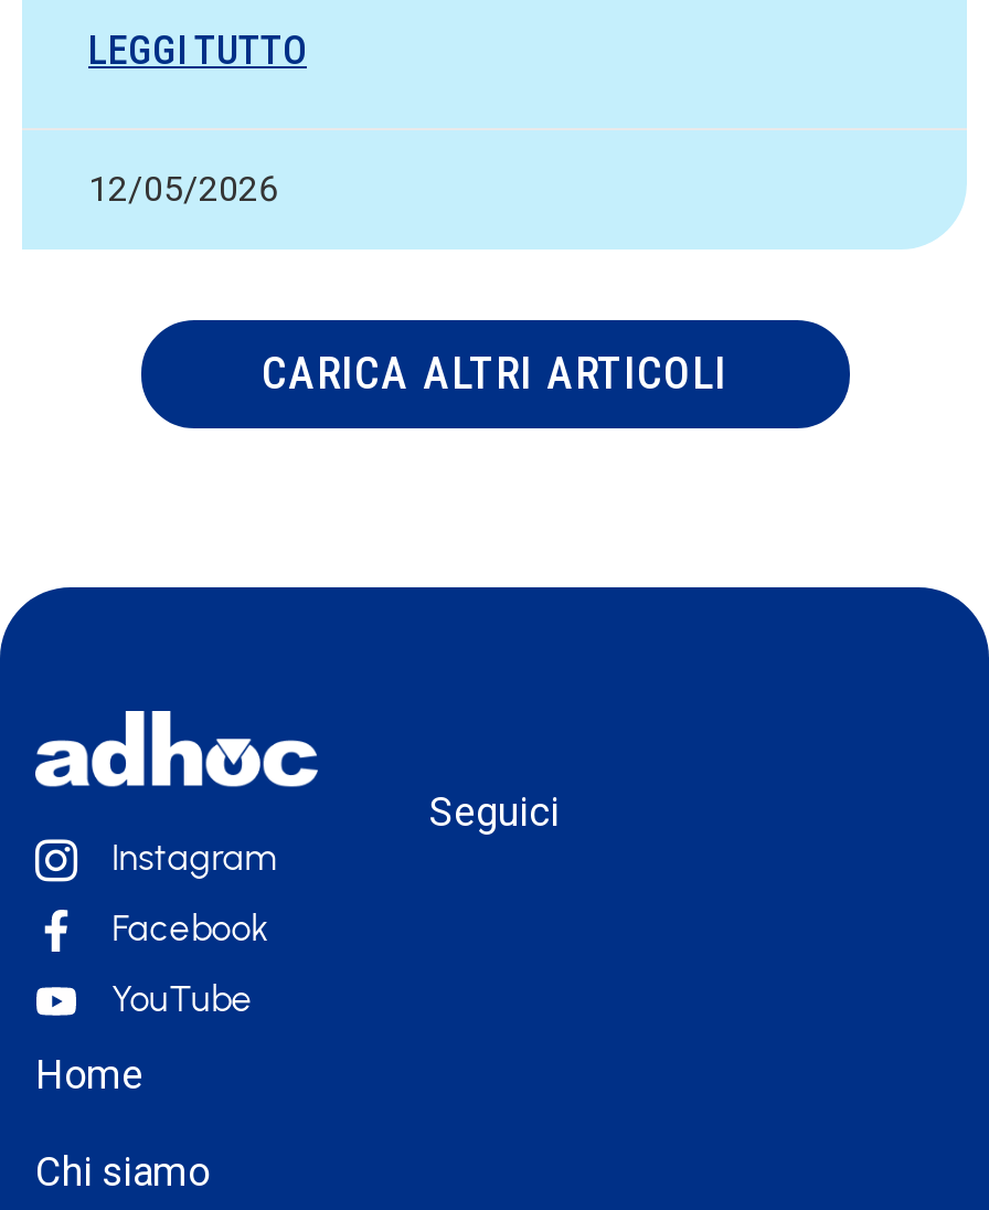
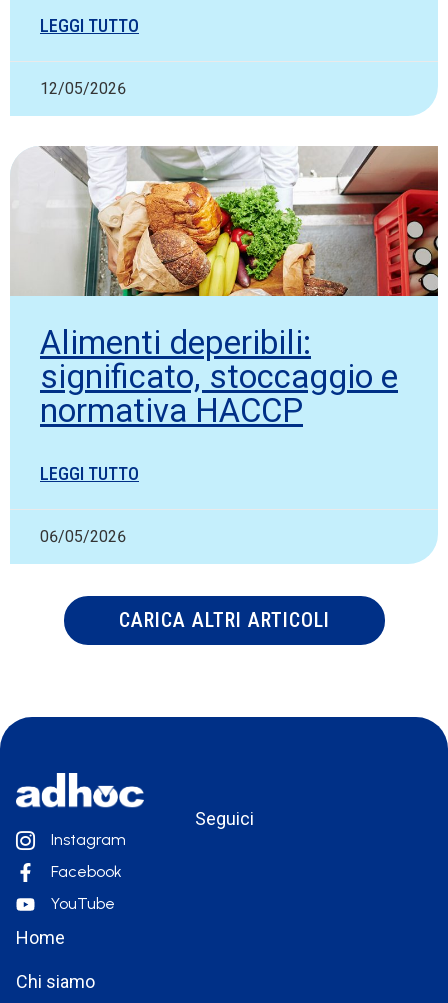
none -> [10,145,439,546] [image] | Alimenti deperibili: | significato, stoccaggio e | normativa HACCP | LEGGI TUTTO | 06/05/2026

